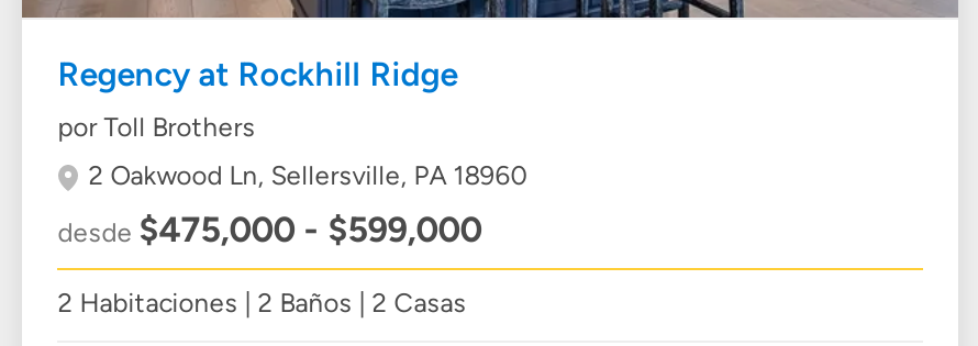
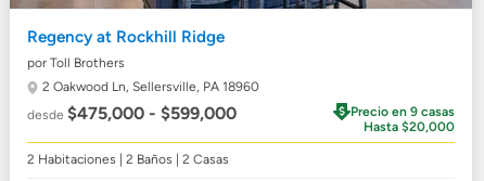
none -> [350,104,454,134] Precio en 9 casas | Hasta $20,000

